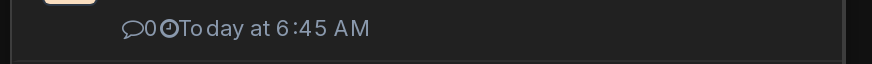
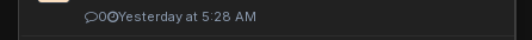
[178,14,370,42] Today at 6:45 AM -> [118,8,256,25] Yesterday at 5:28 AM

